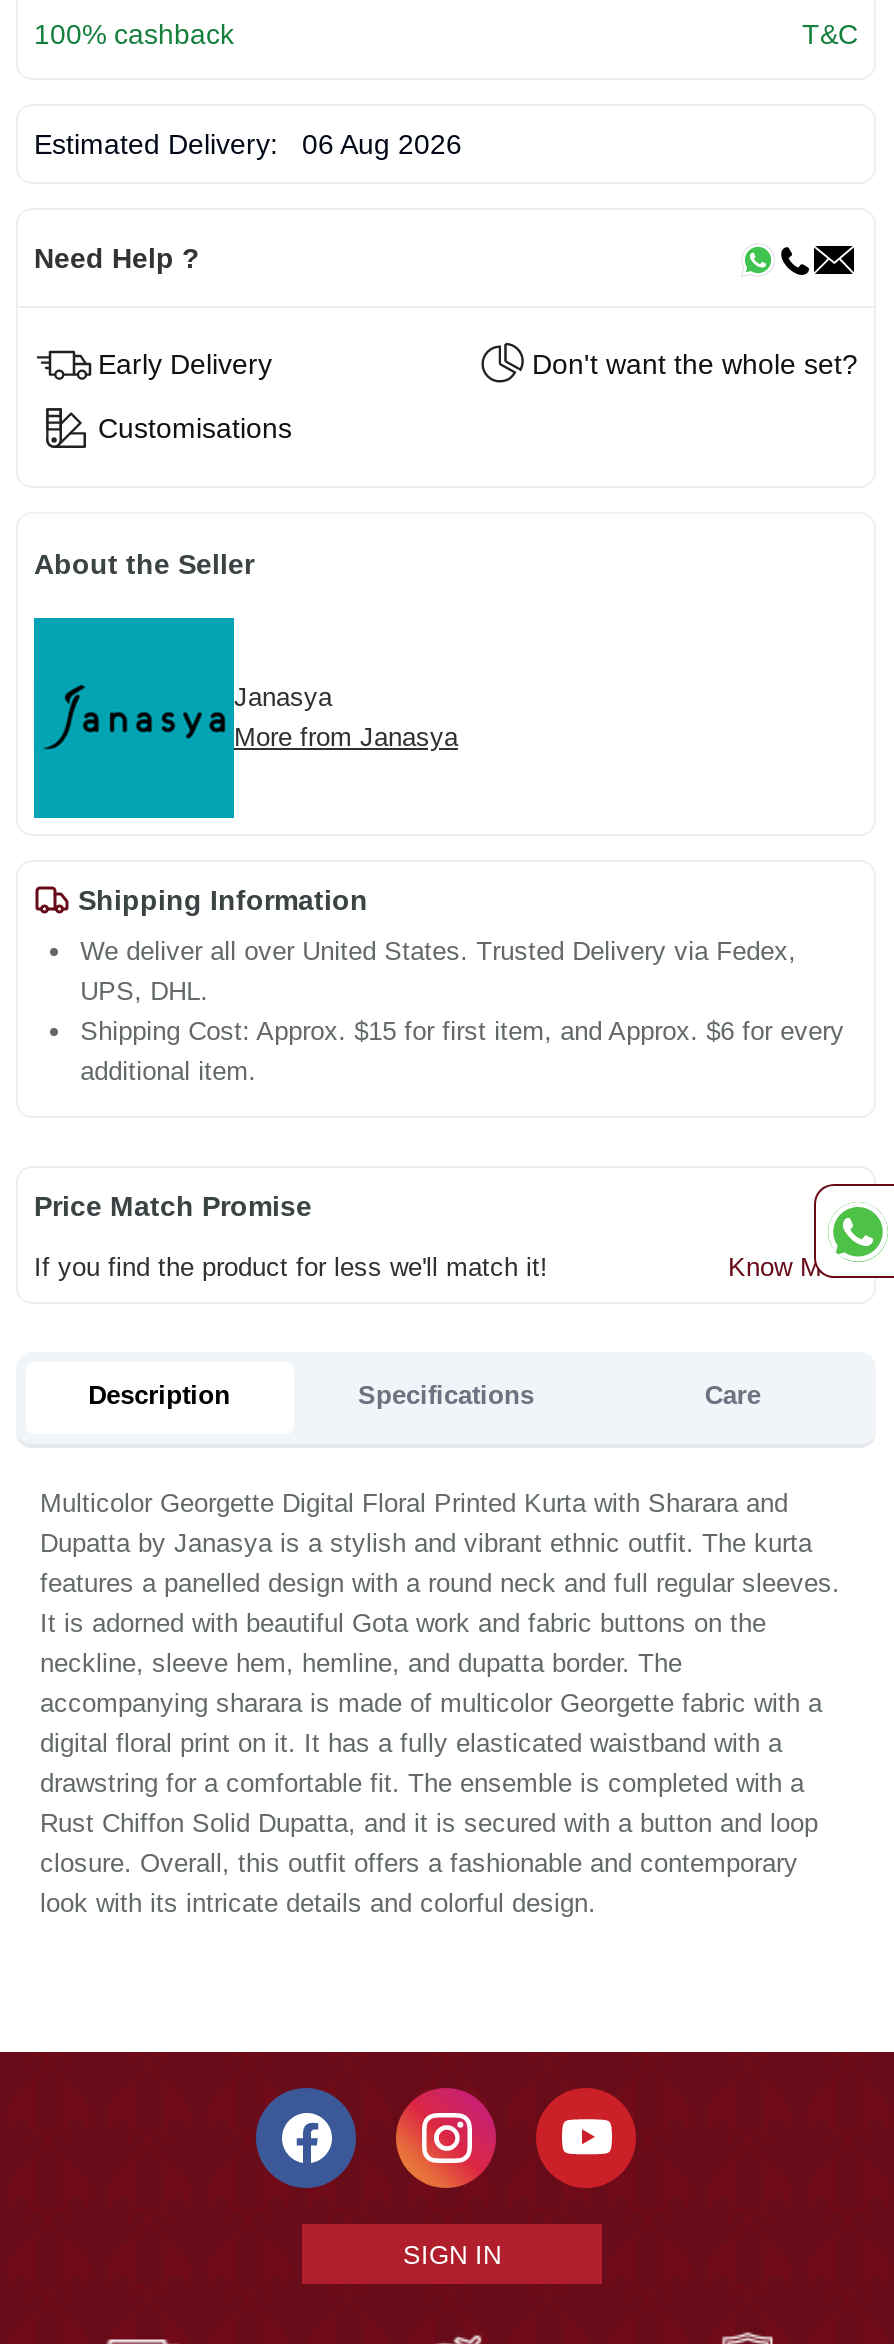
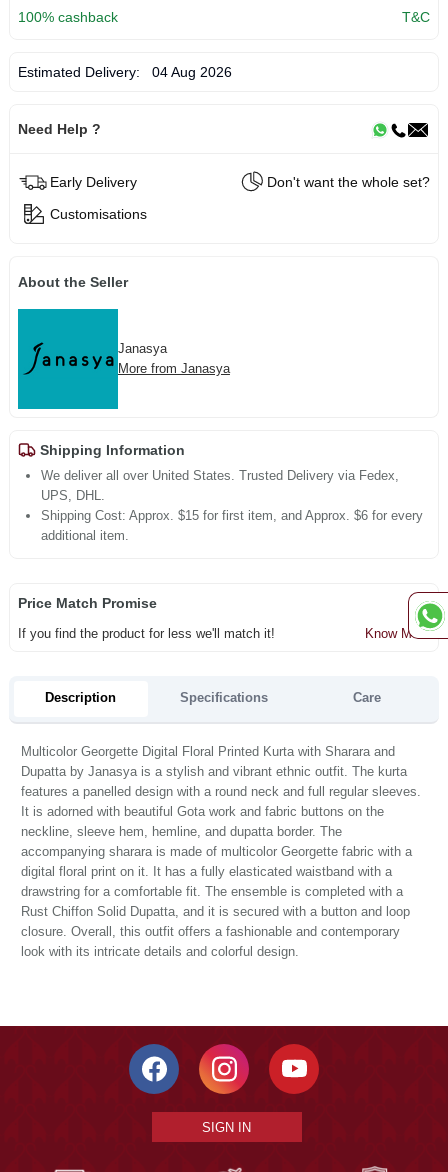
[34,128,462,160] Estimated Delivery: 06 Aug 2026 -> [18,64,232,80] Estimated Delivery: 04 Aug 2026

